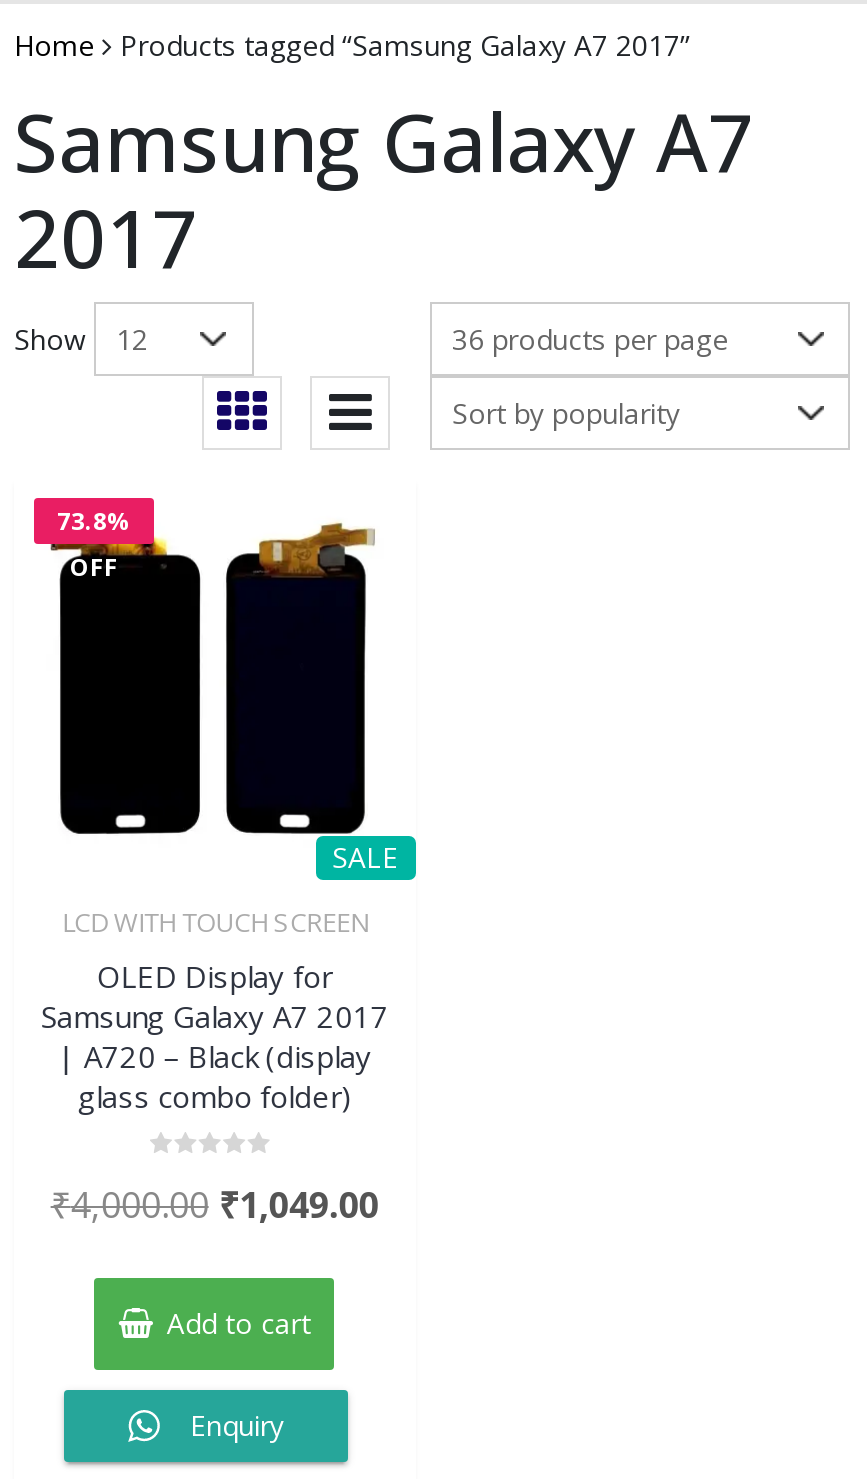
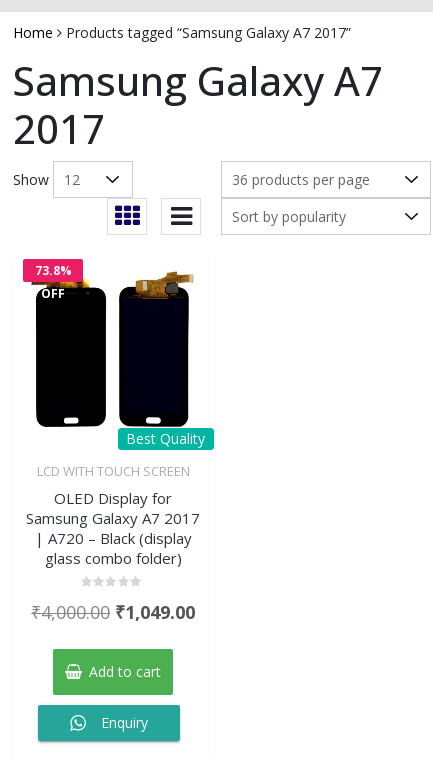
[332,837,398,875] SALE -> [126,429,205,448] Best Quality

